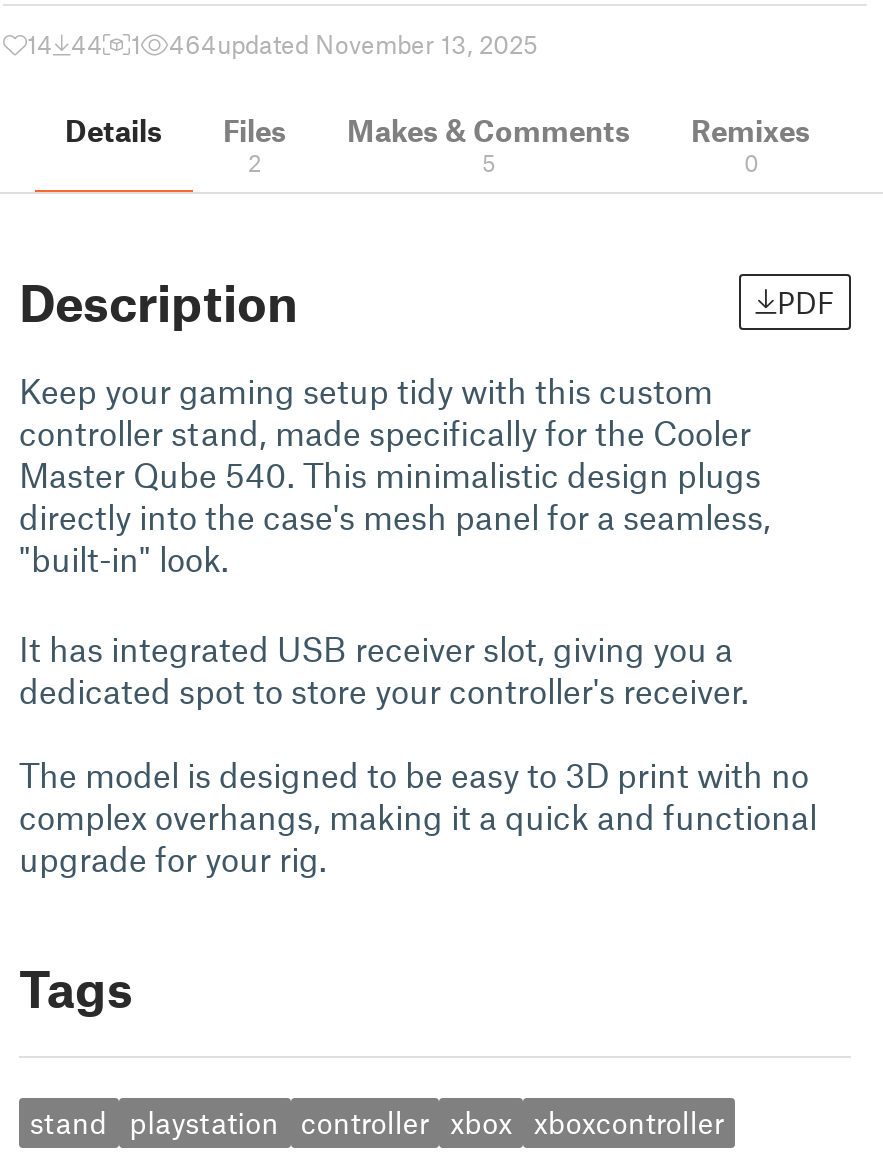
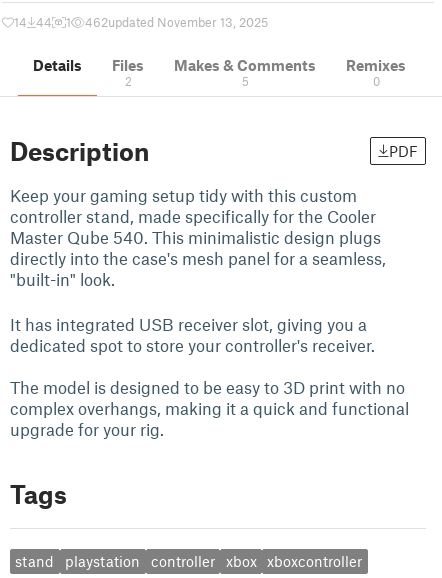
[169,28,537,60] 464updated November 13, 2025 -> [85,14,268,30] 462updated November 13, 2025

